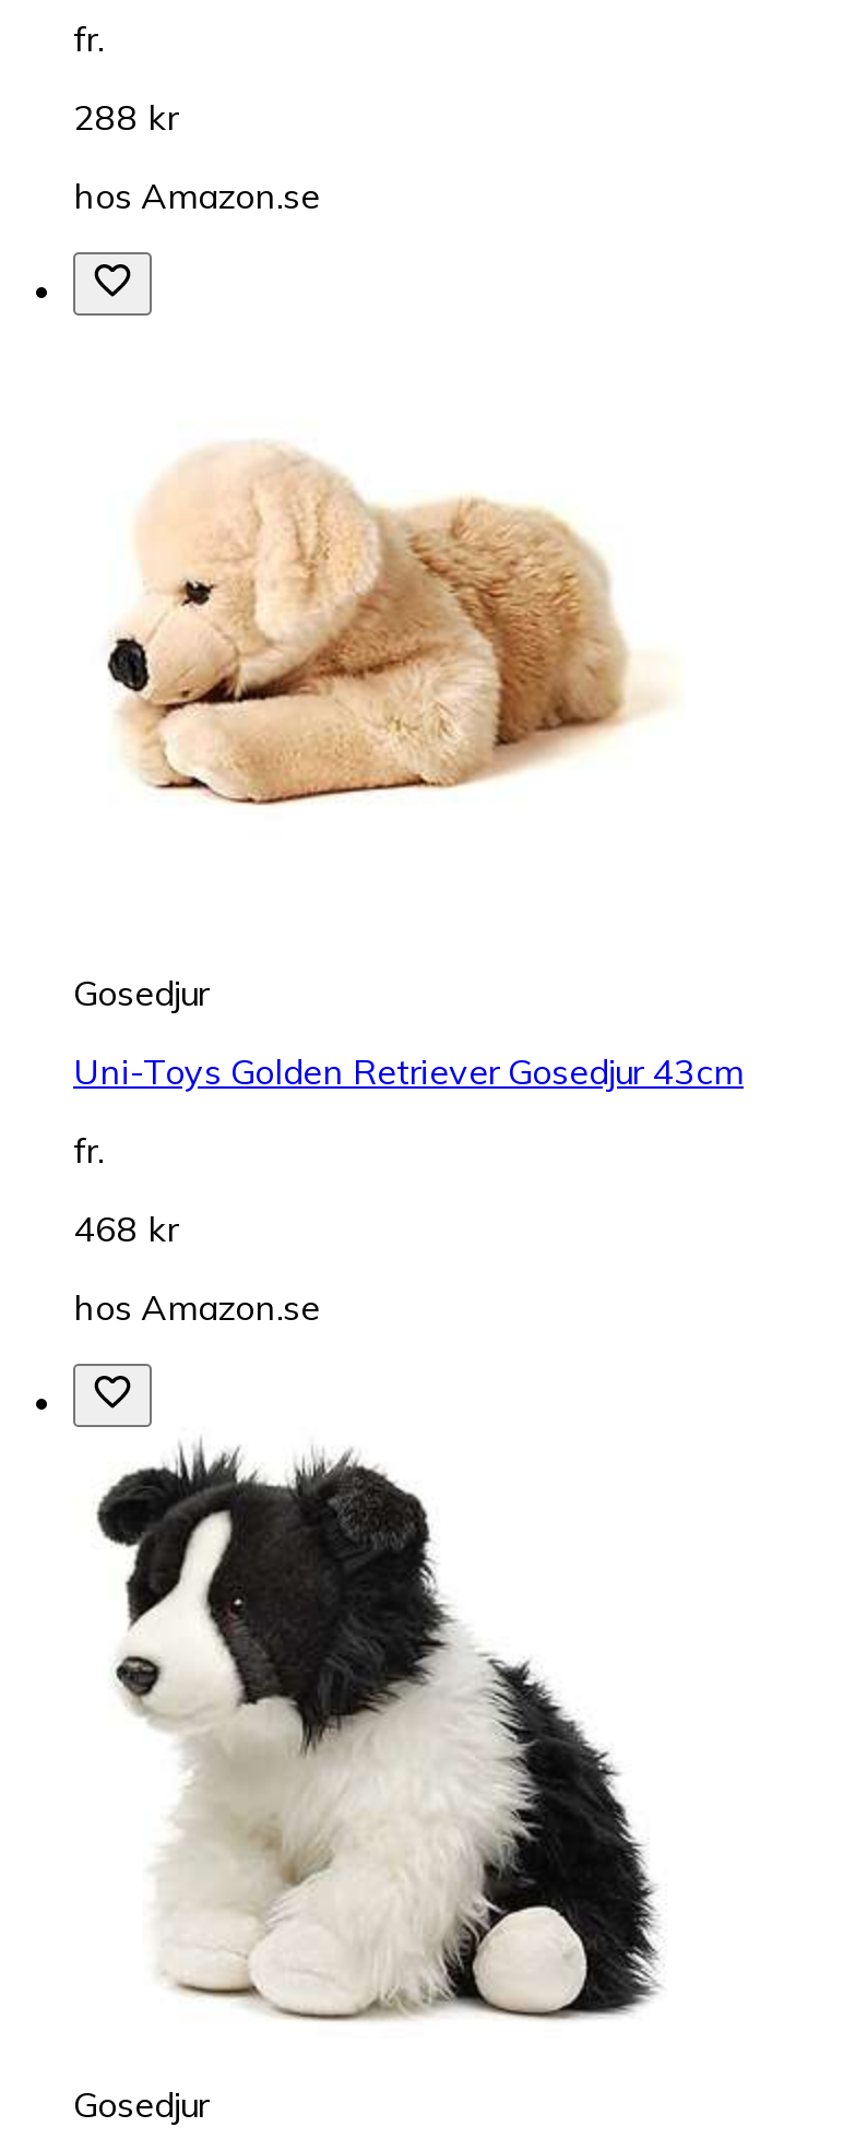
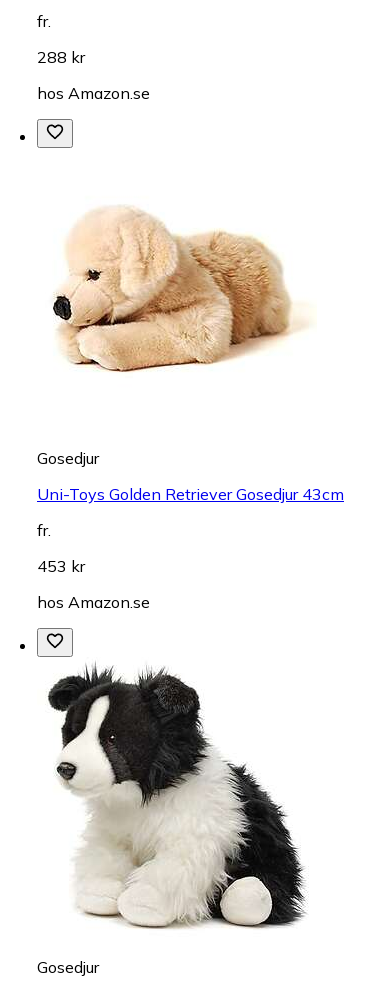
[73,1206,178,1250] 468 kr -> [37,556,85,576] 453 kr

